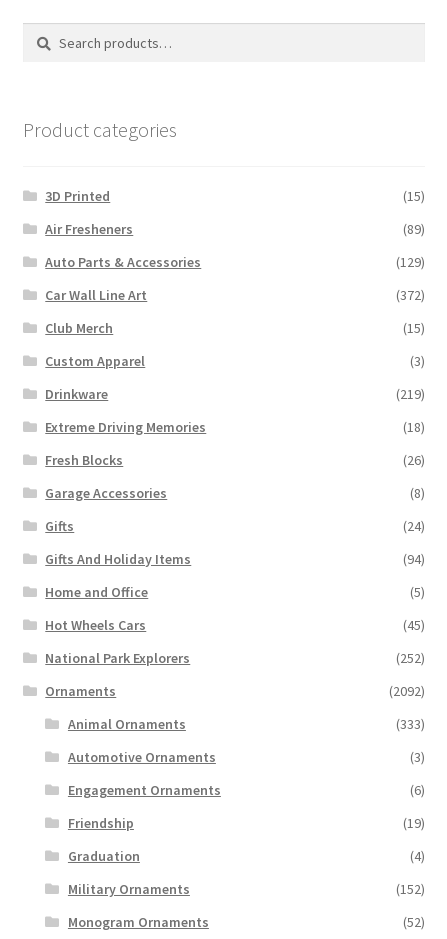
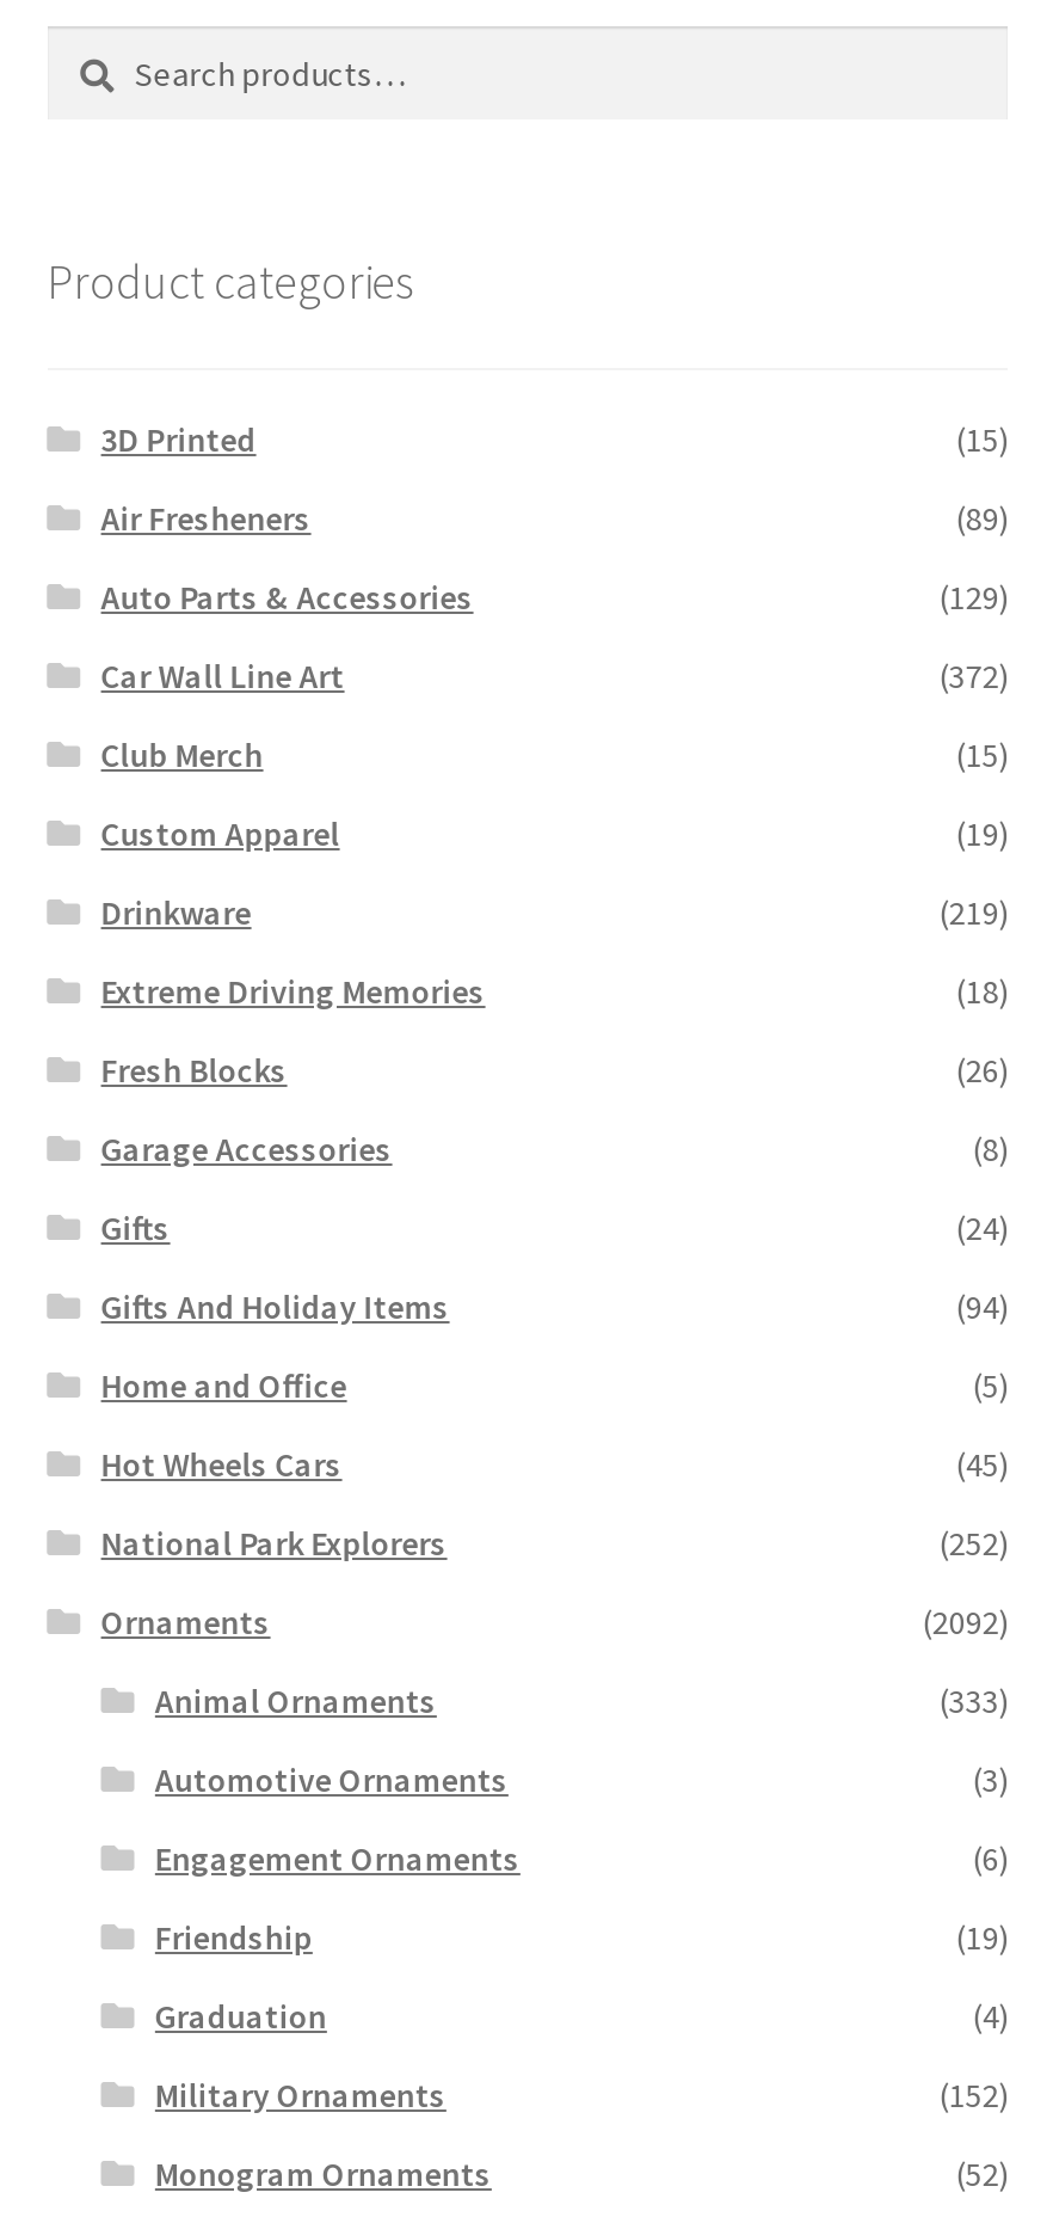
[410,352,425,370] (3) -> [956,812,1009,855] (19)

